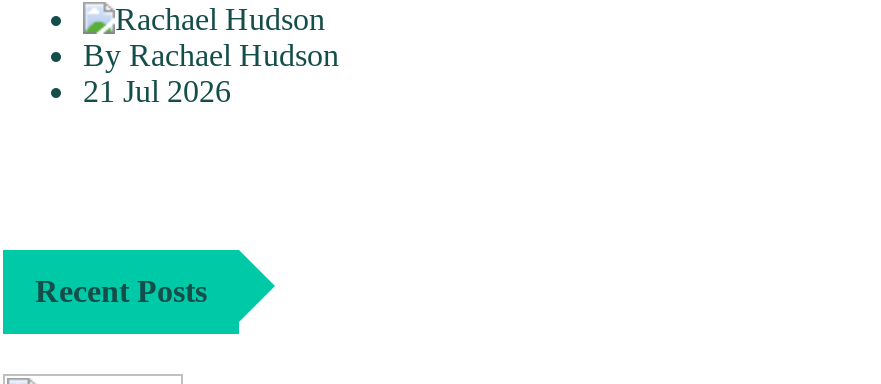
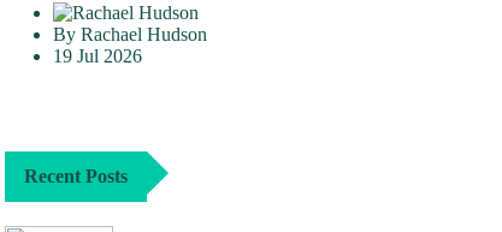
[83,75,231,109] 21 Jul 2026 -> [53,46,142,67] 19 Jul 2026

